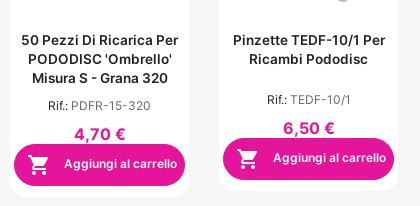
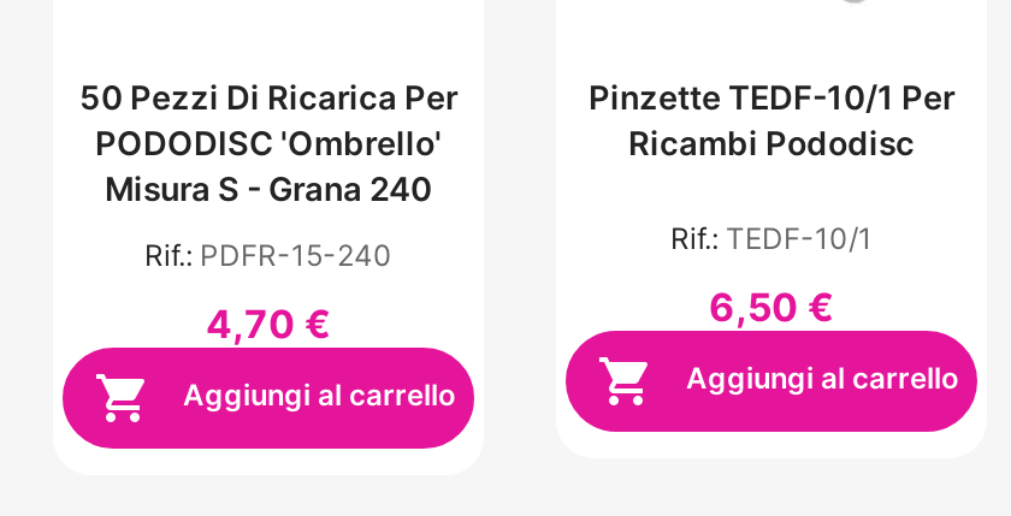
[31,70,167,86] Misura S - Grana 320 -> [105,169,432,207] Misura S - Grana 240
[48,98,151,113] Rif.: PDFR-15-320 -> [144,236,392,272] Rif.: PDFR-15-240

